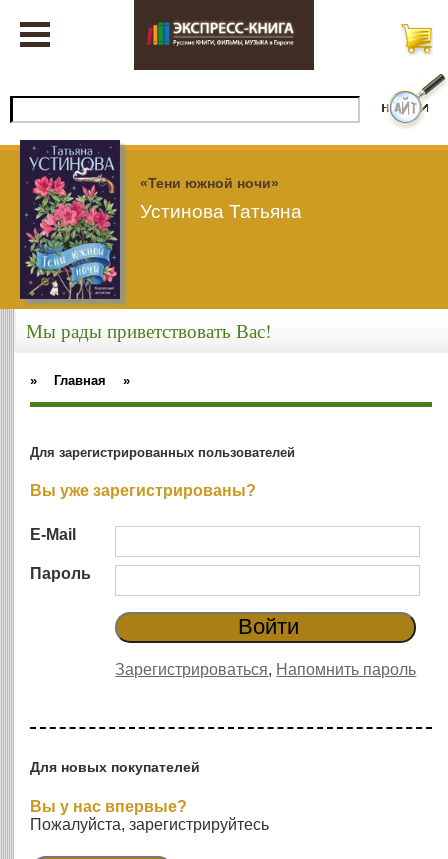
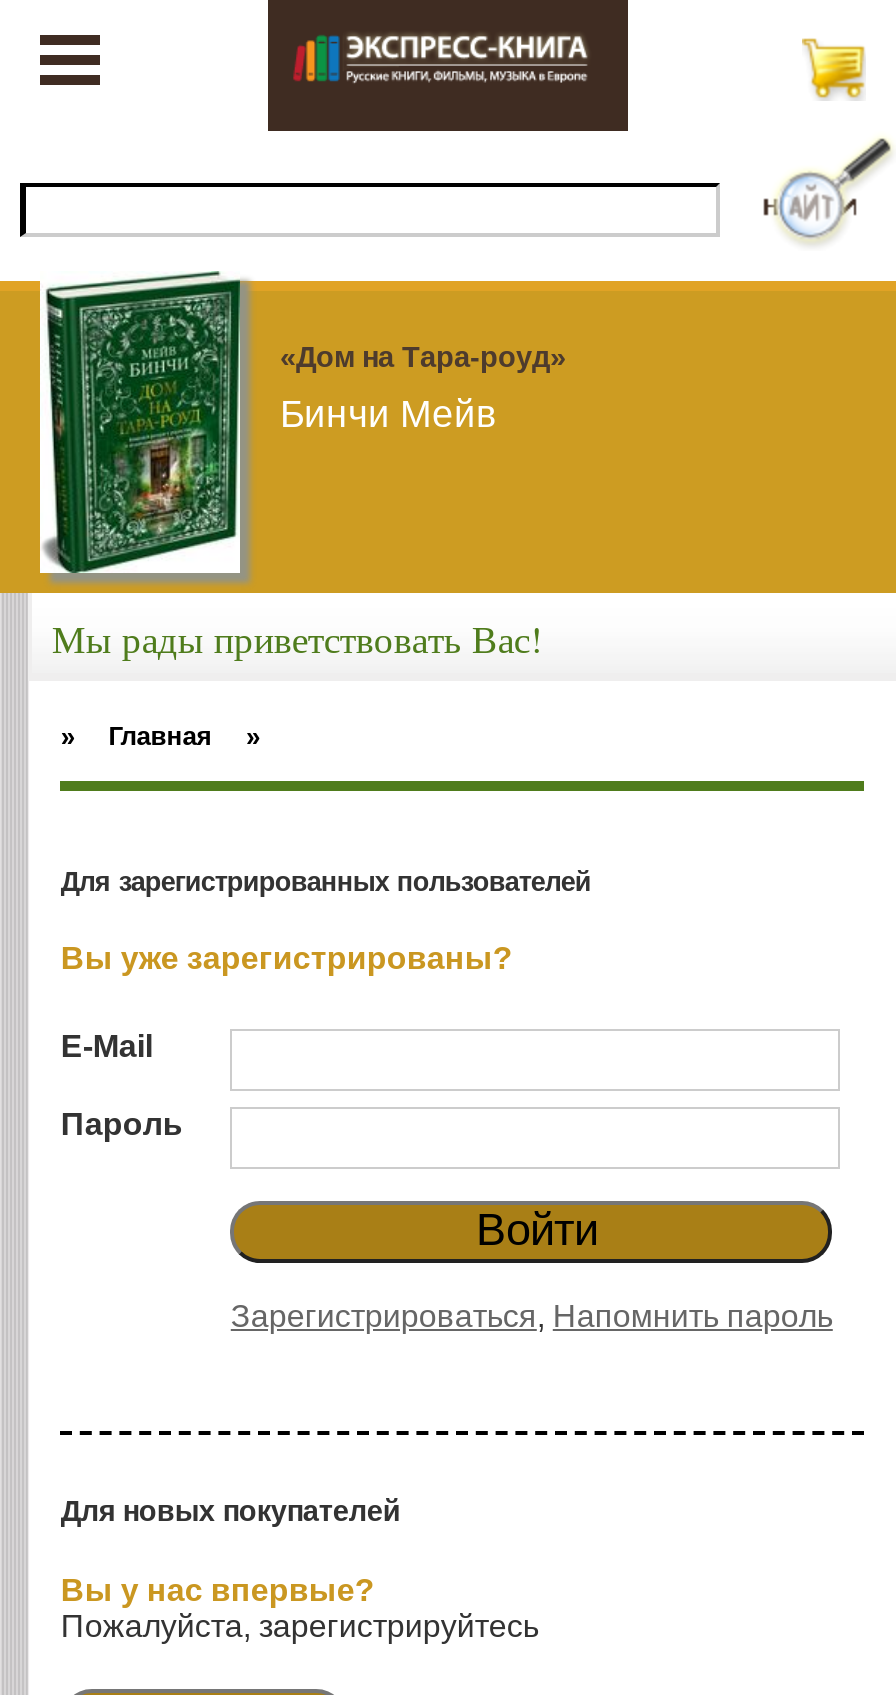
[19,139,279,300] [image] | «Тени южной ночи» -> [38,271,566,575] [image] | «Дом на Тара-роуд»
[140,201,302,222] Устинова Татьяна -> [280,393,496,435] Бинчи Мейв

